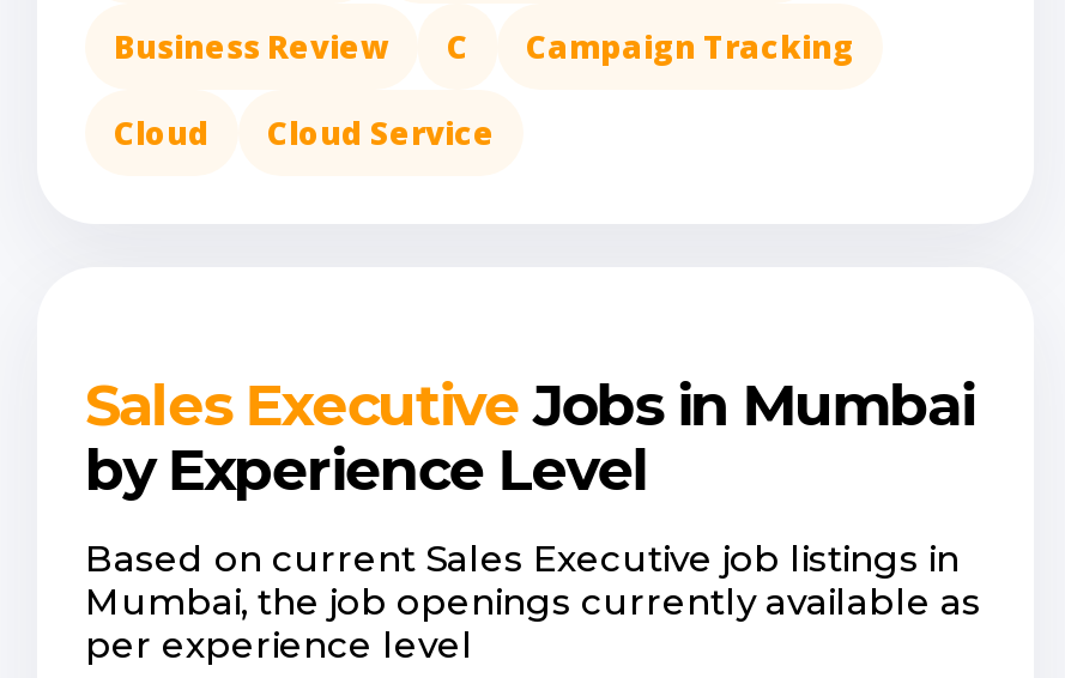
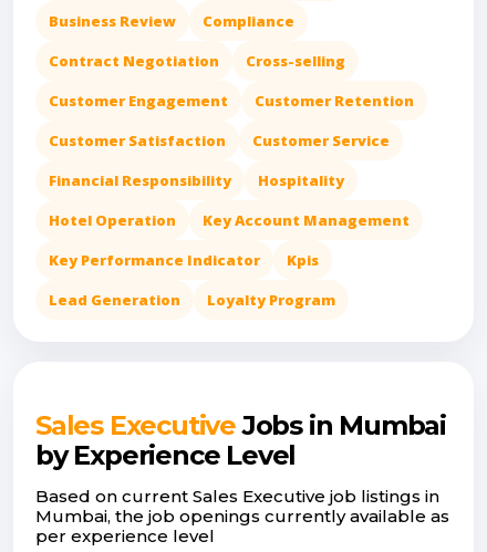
[114,25,854,155] C | Campaign Tracking | Cloud | Cloud Service -> [49,12,414,310] Compliance | Contract Negotiation | Cross-selling | Customer Engagement | Customer Retention | Customer Satisfaction | Customer Service | Financial Responsibility | Hospitality | Hotel Operation | Key Account Management | Key Performance Indicator | Kpis | Lead Generation | Loyalty Program

